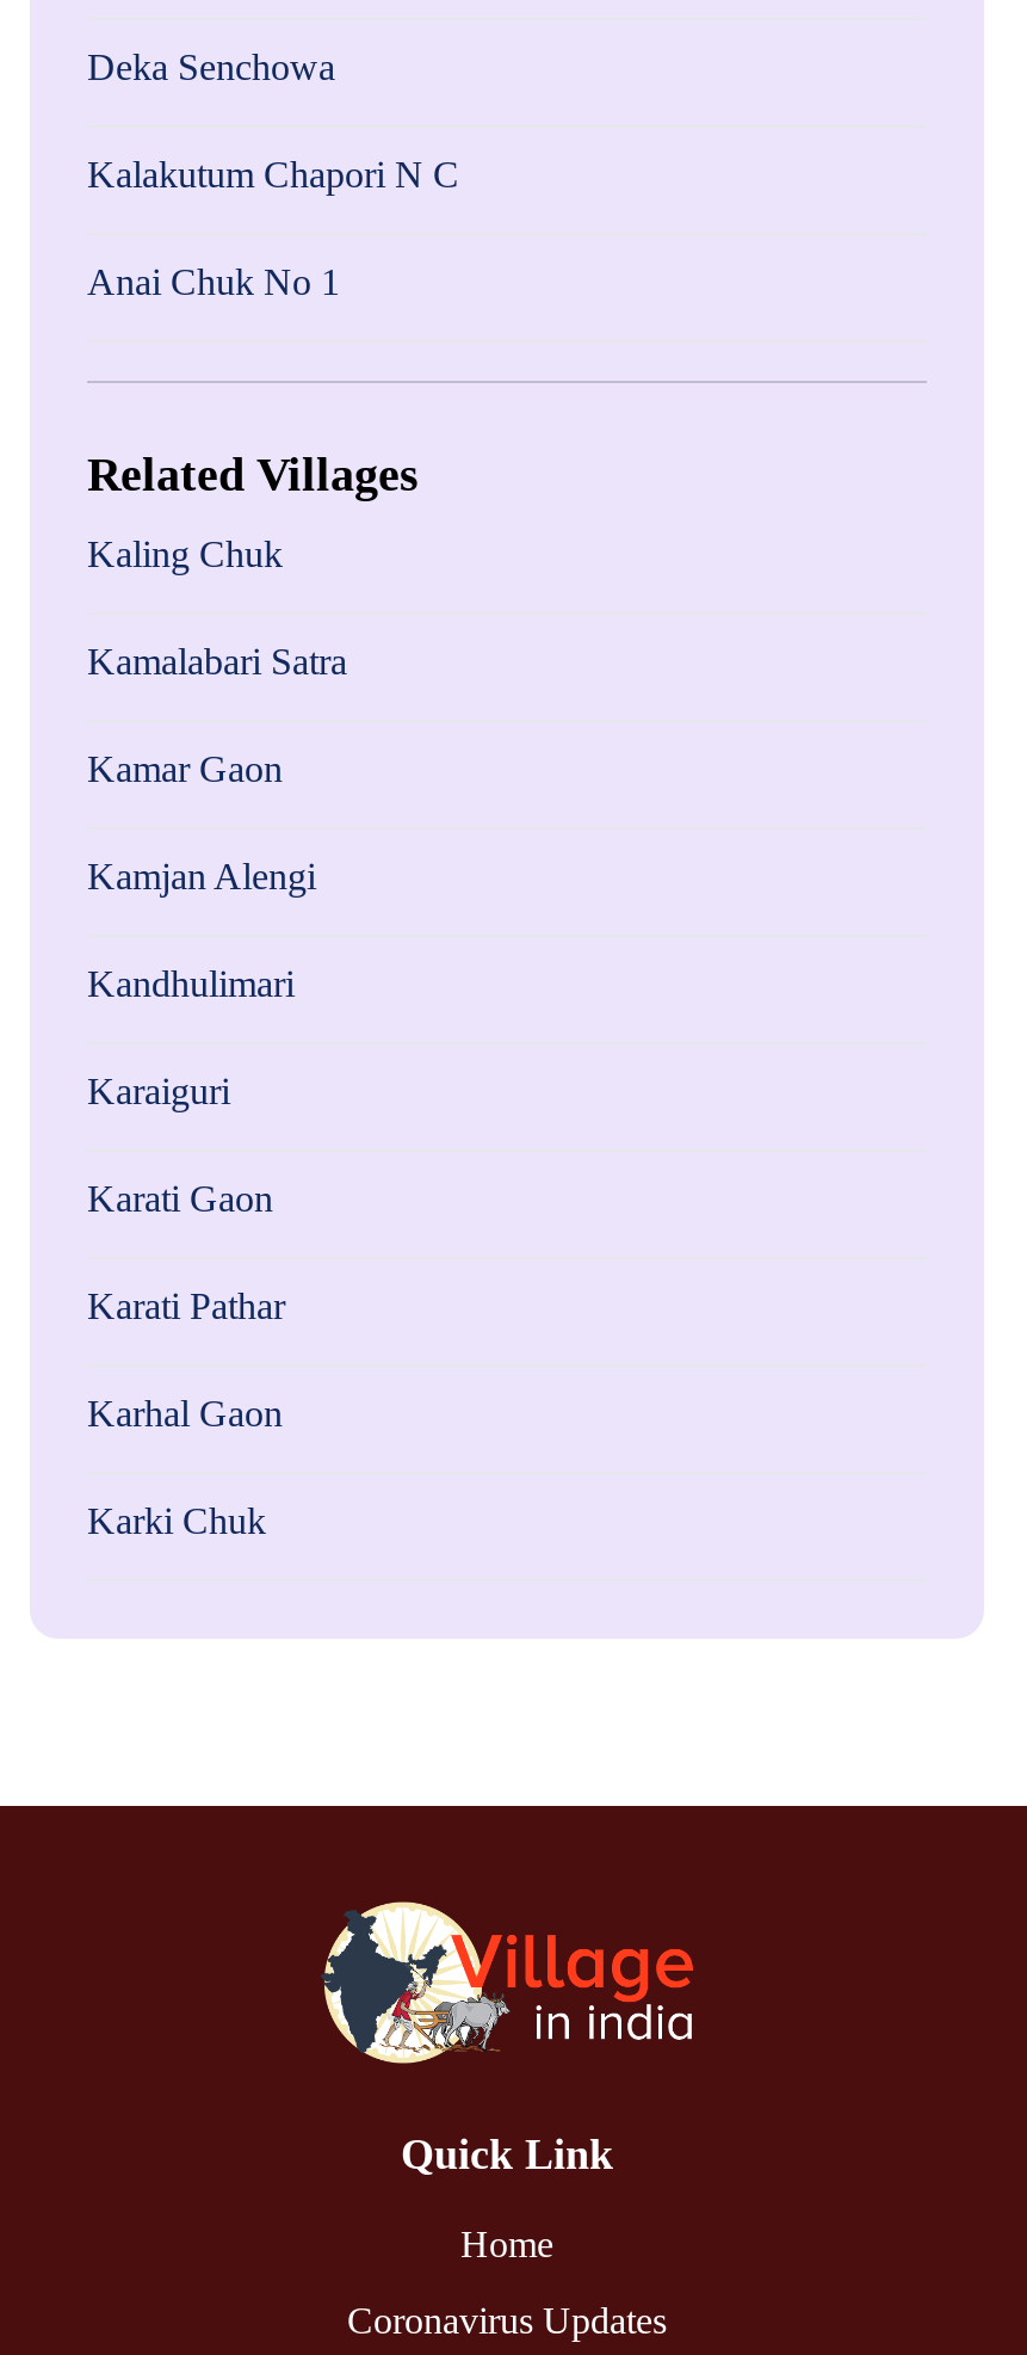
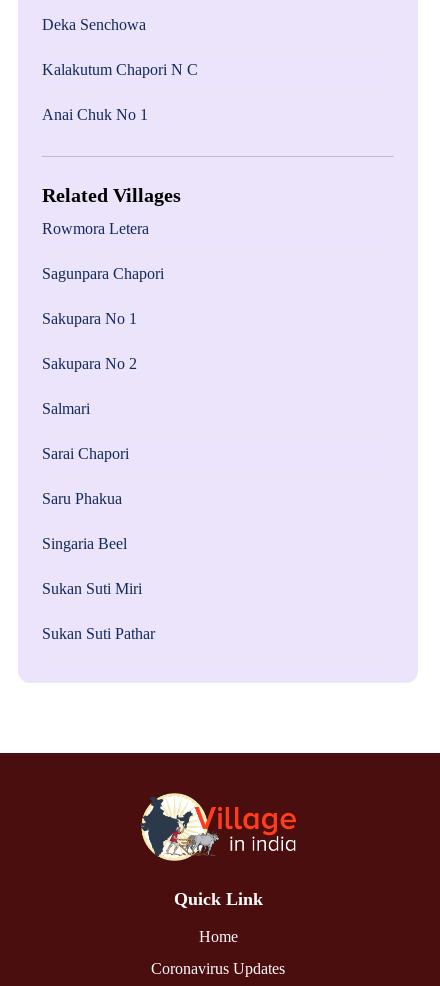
[87,534,283,574] Kaling Chuk -> [42,220,149,237] Rowmora Letera
[87,641,347,682] Kamalabari Satra -> [42,265,164,282] Sagunpara Chapori
[87,748,283,789] Kamar Gaon -> [42,310,137,327] Sakupara No 1
[87,856,316,896] Kamjan Alengi -> [42,355,137,372] Sakupara No 2
[87,963,295,1004] Kandhulimari -> [42,400,90,417] Salmari
[87,1071,230,1111] Karaiguri -> [42,445,129,462] Sarai Chapori
[87,1178,273,1219] Karati Gaon -> [42,490,122,507] Saru Phakua
[87,1286,285,1326] Karati Pathar -> [42,535,127,552] Singaria Beel
[87,1393,283,1434] Karhal Gaon -> [42,580,142,597] Sukan Suti Miri
[87,1500,266,1541] Karki Chuk -> [42,625,155,642] Sukan Suti Pathar

